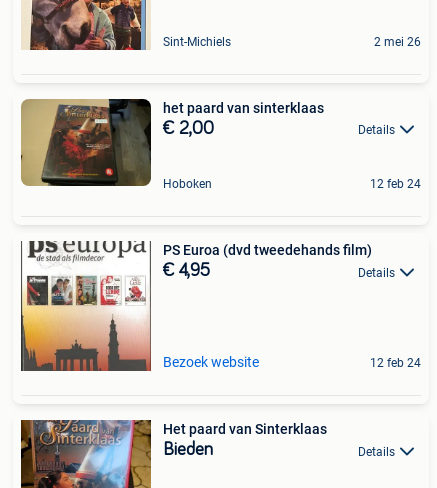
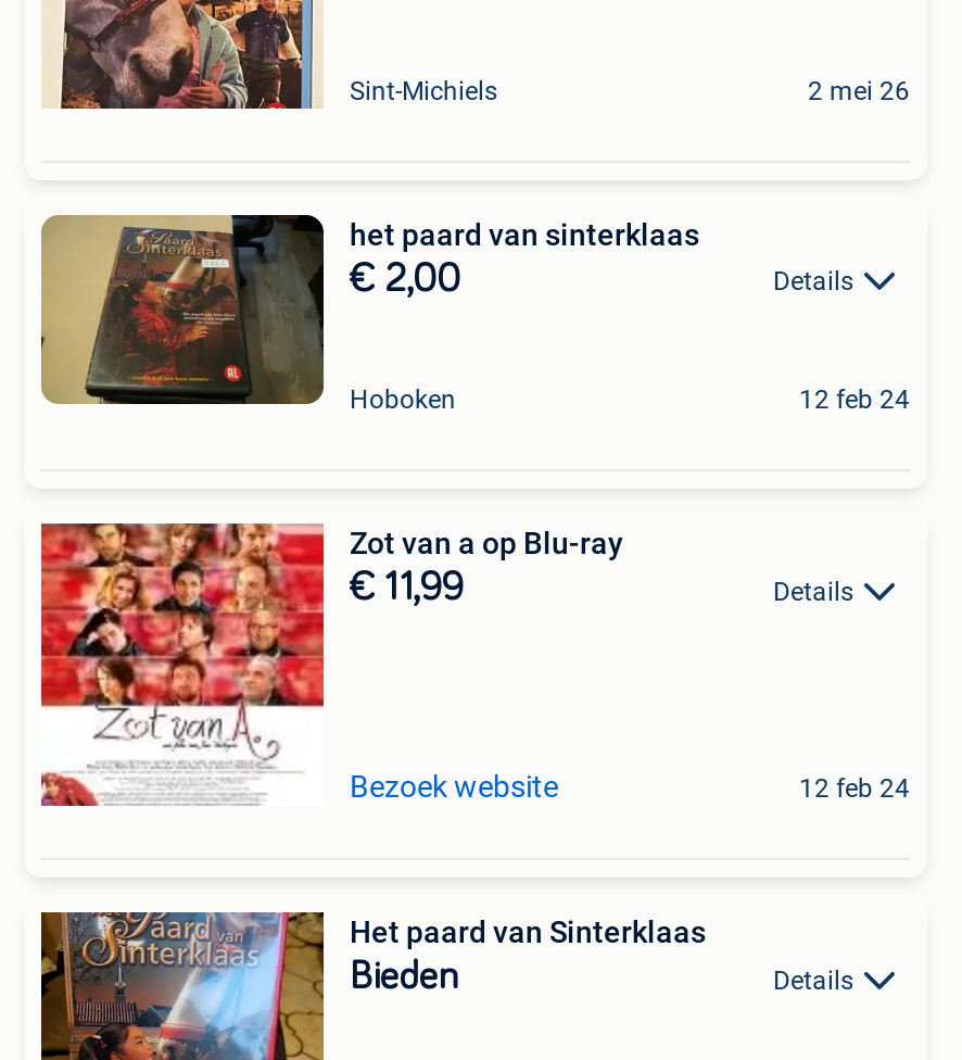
[20,240,372,372] [image] | PS Euroa (dvd tweedehands film) | € 4,95 -> [39,521,623,808] [image] | Zot van a op Blu-ray | € 11,99

